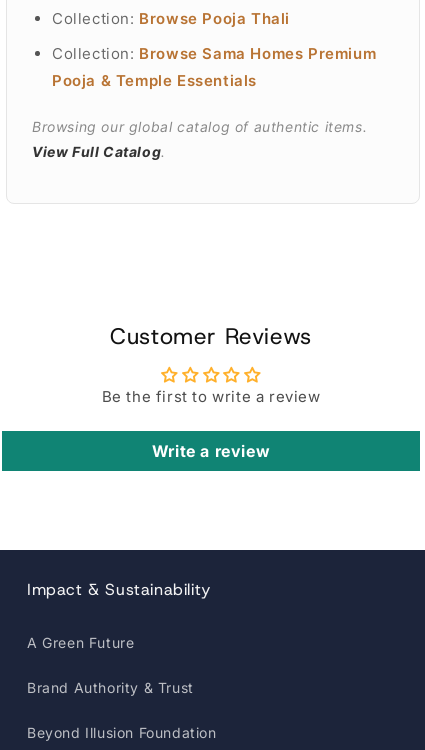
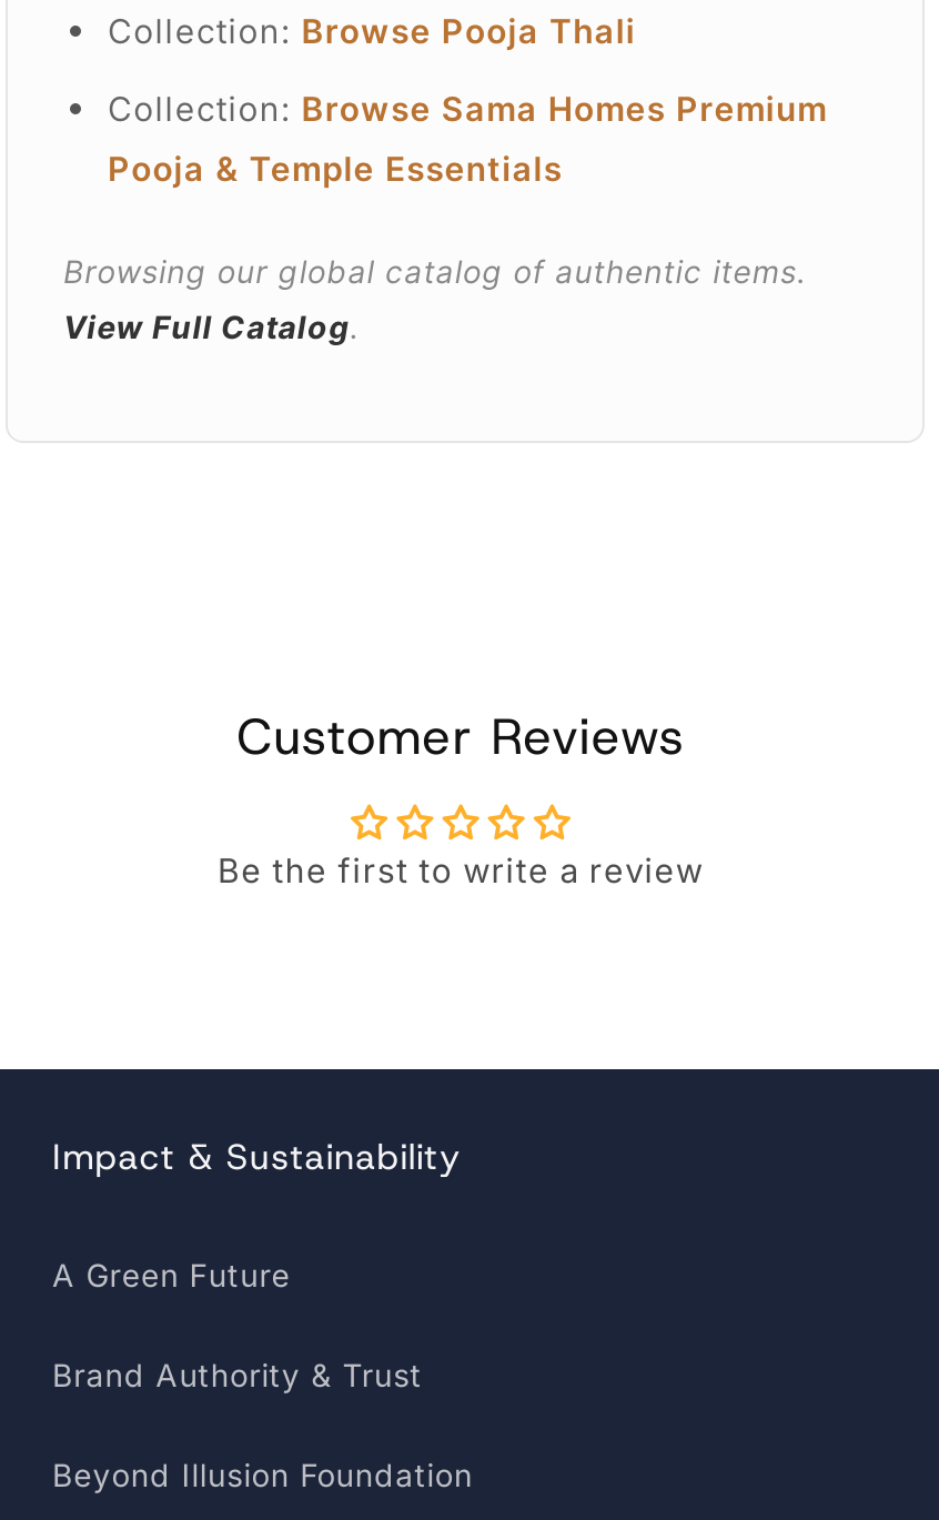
[152,441,270,461] Write a review -> none

